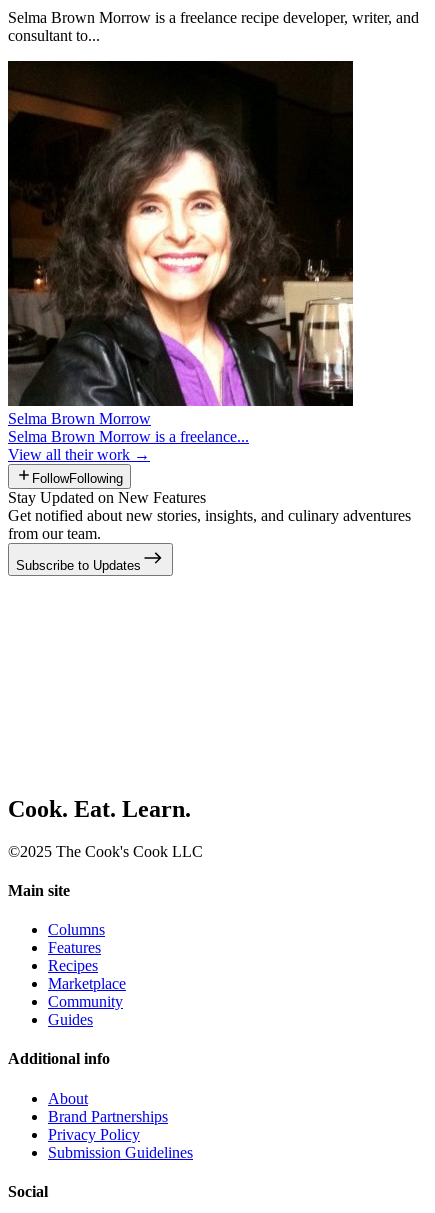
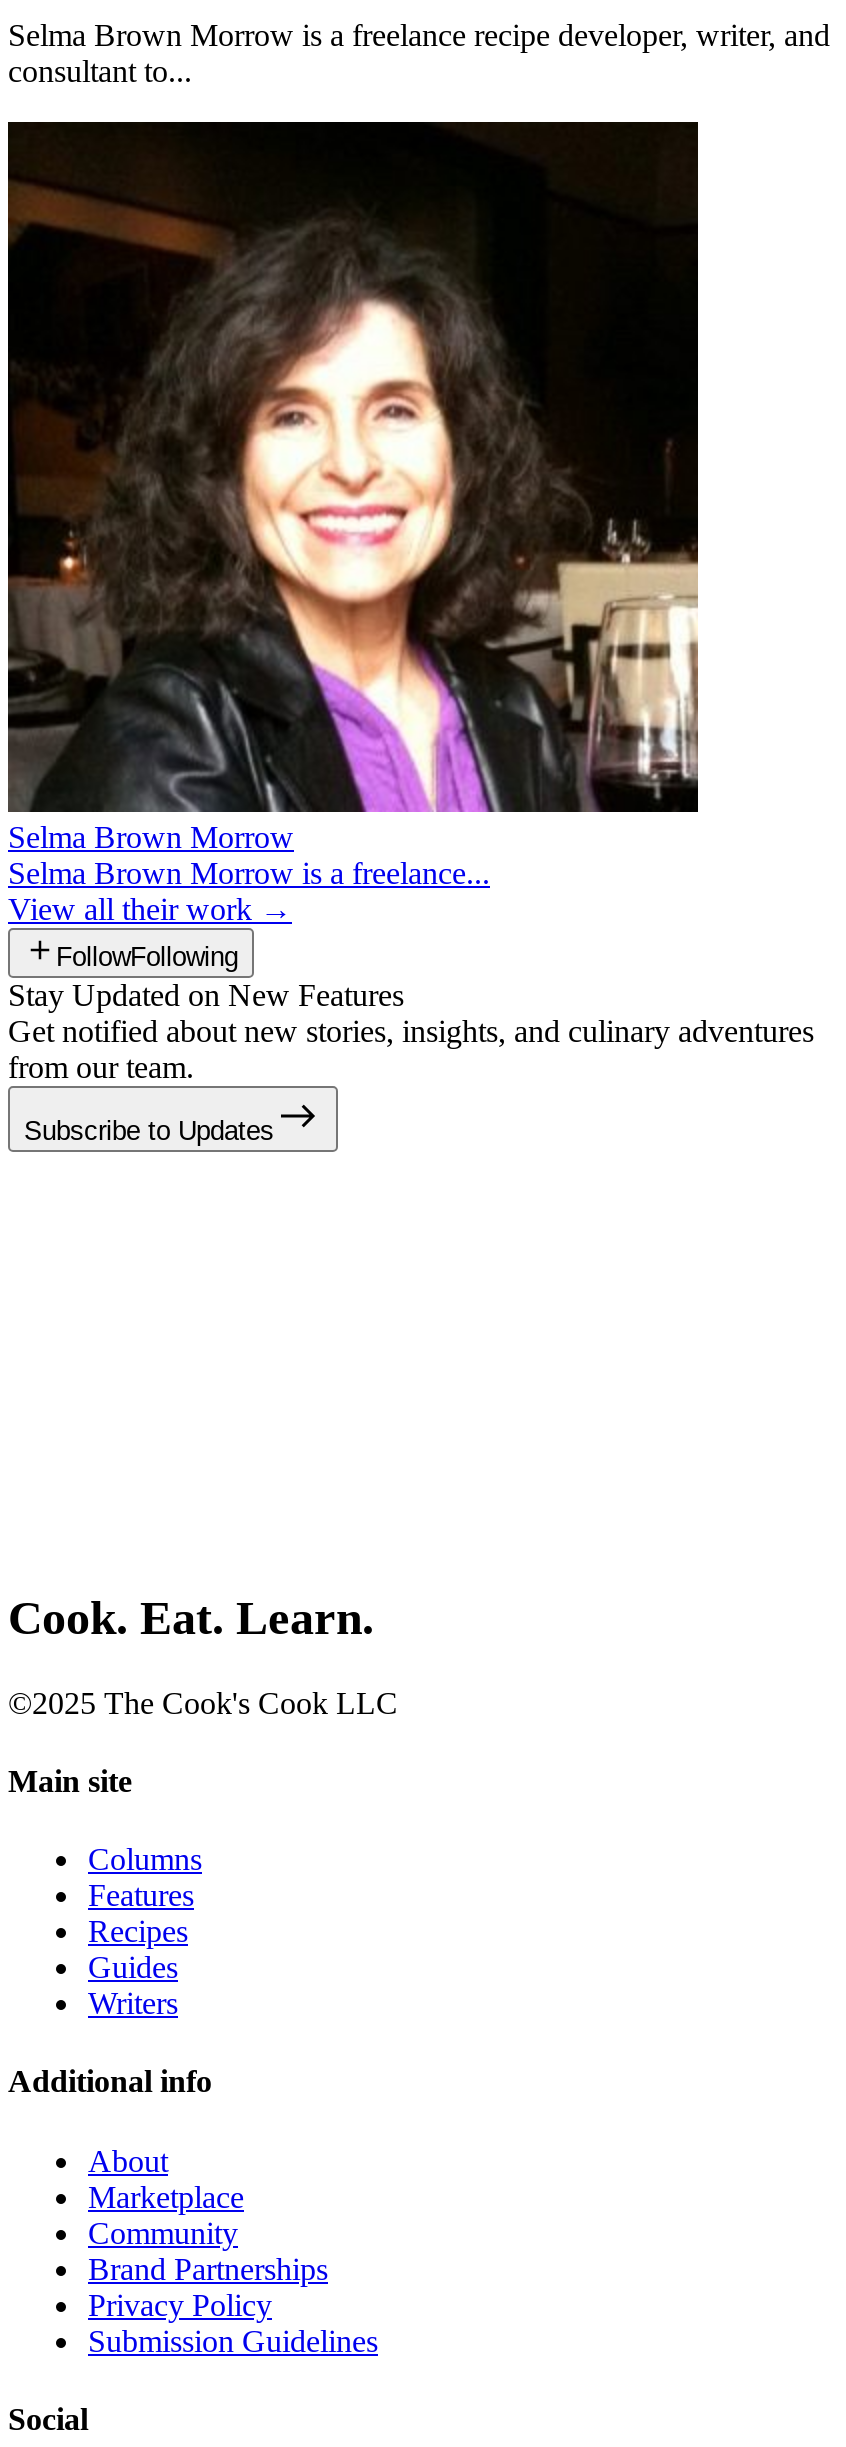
none -> [88,1986,178,2020] Writers
moved [48,975,126,1010] -> [88,2180,244,2250]: Marketplace | Community
moved [8,1011,110,1107] -> [8,1950,212,2178]: Guides | Additional info | About

